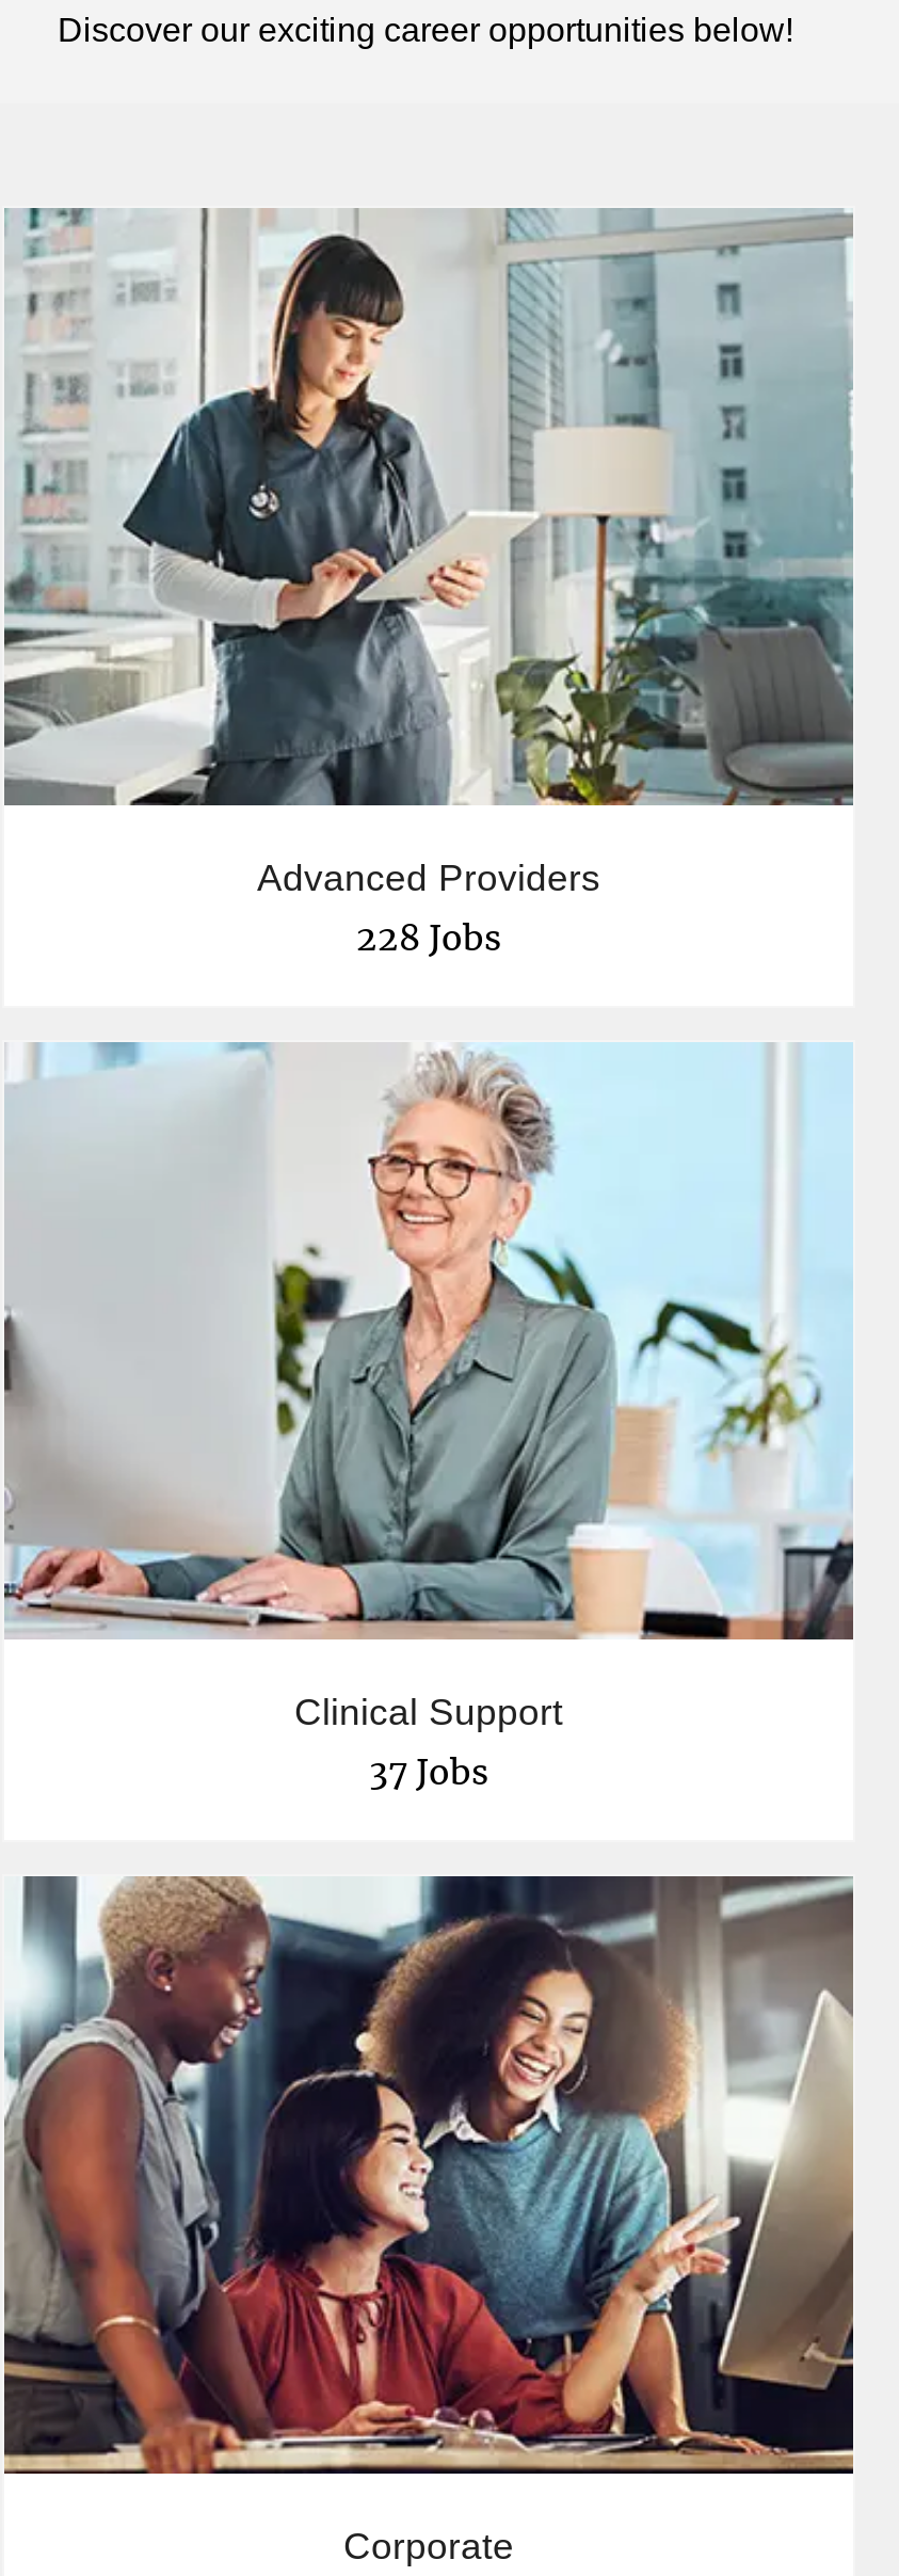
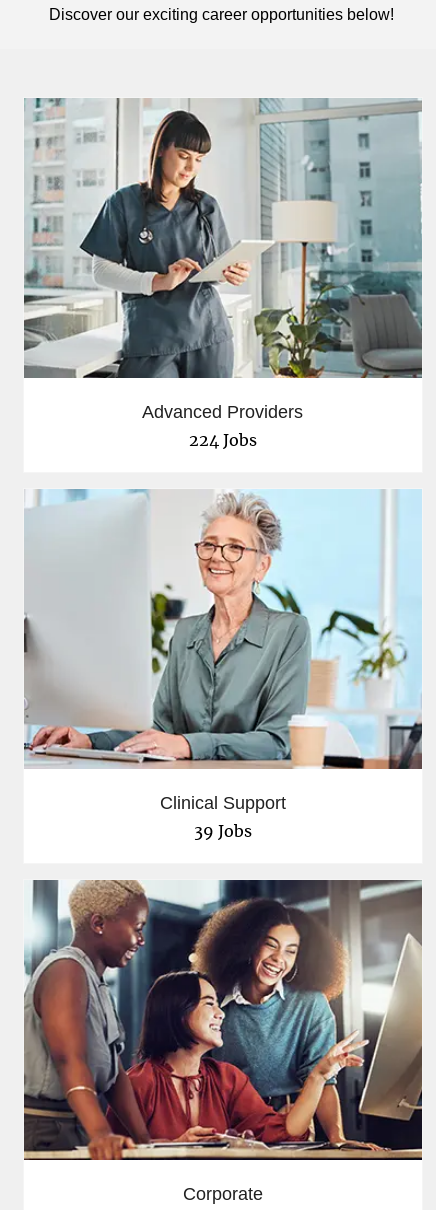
[356,922,501,956] 228 Jobs -> [189,433,257,449] 224 Jobs
[369,1756,488,1791] 37 Jobs -> [194,824,252,840] 39 Jobs

